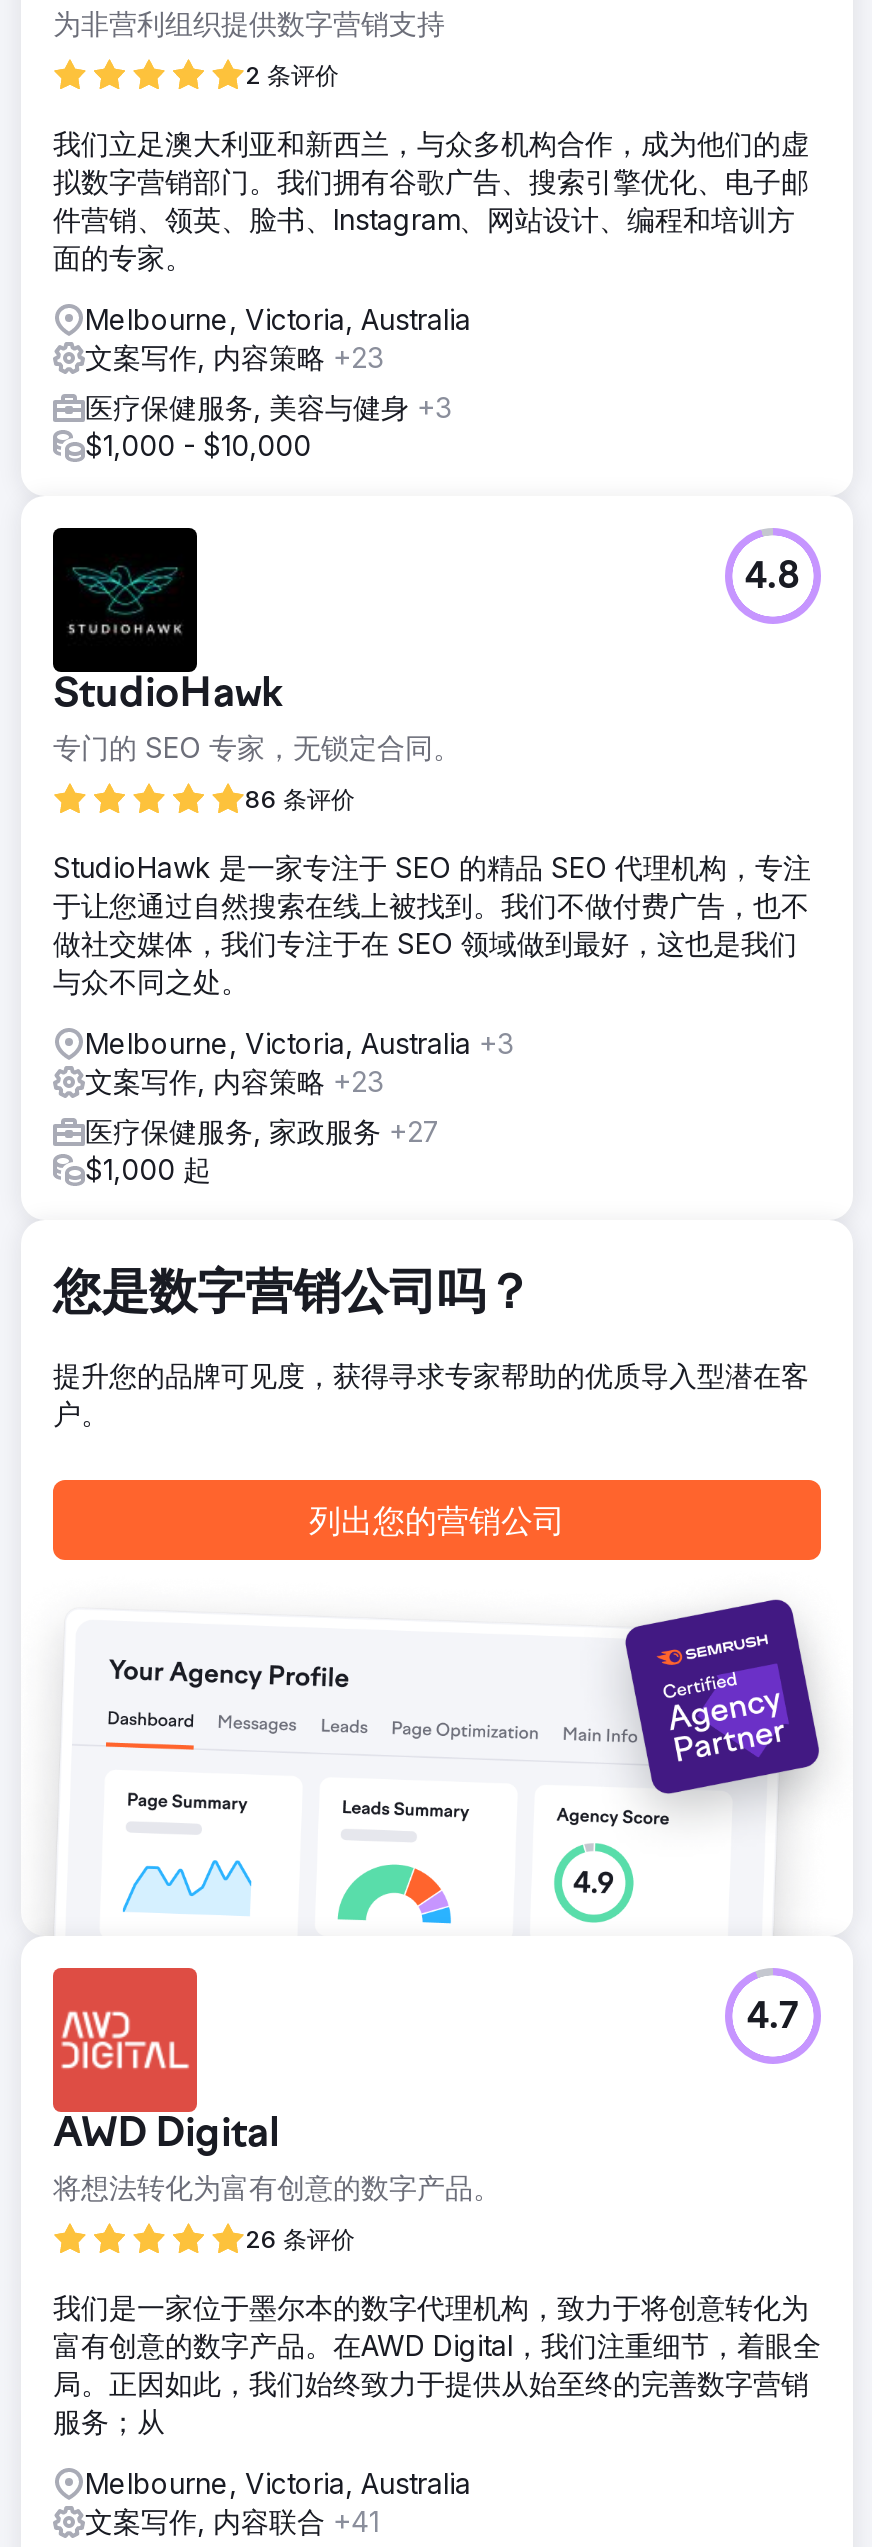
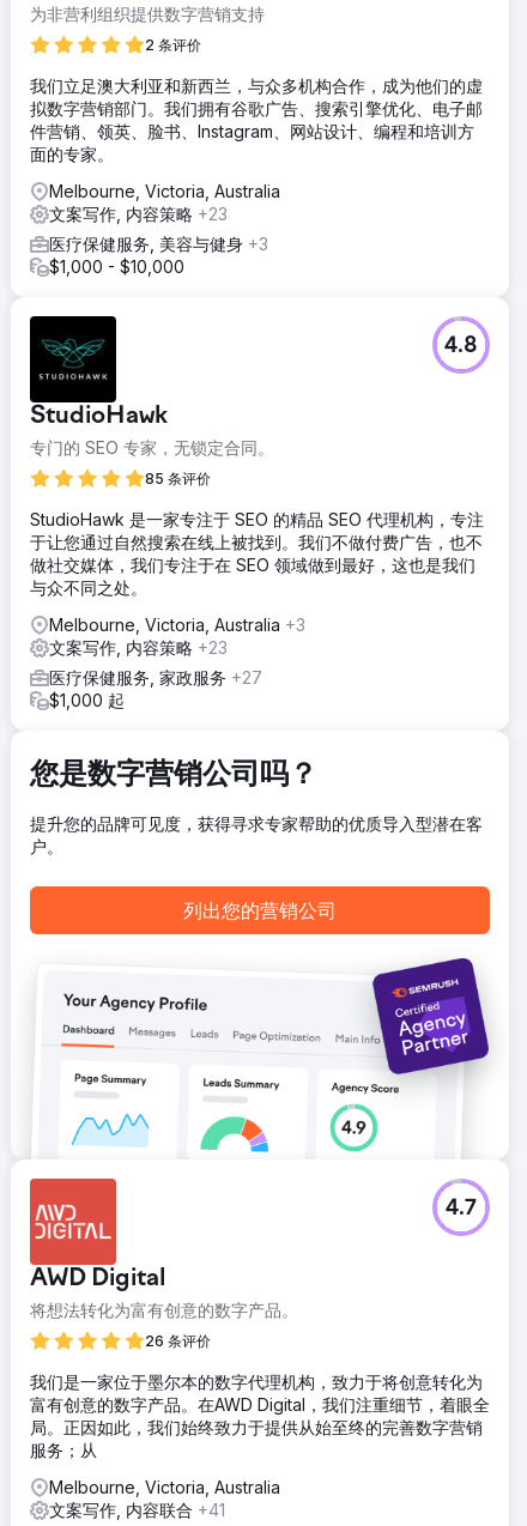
[245,784,355,814] 86 条评价 -> [145,470,211,488] 85 条评价

